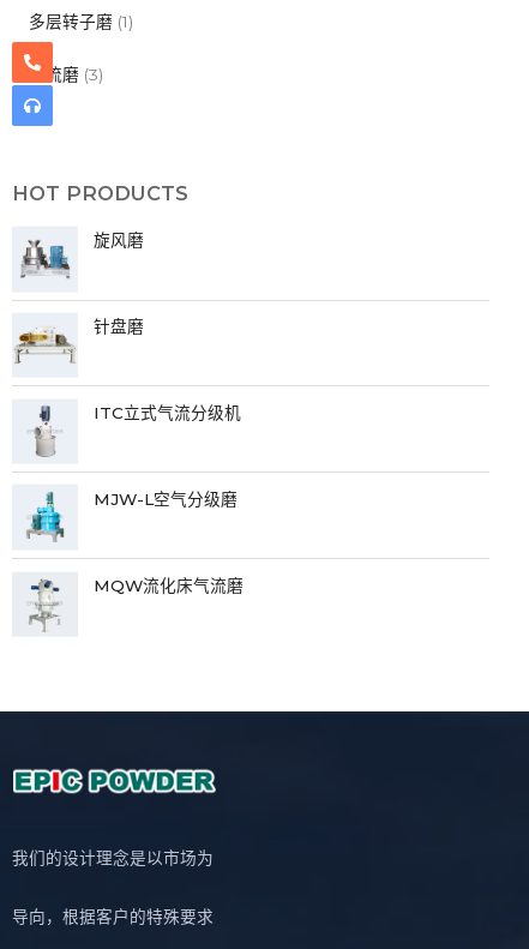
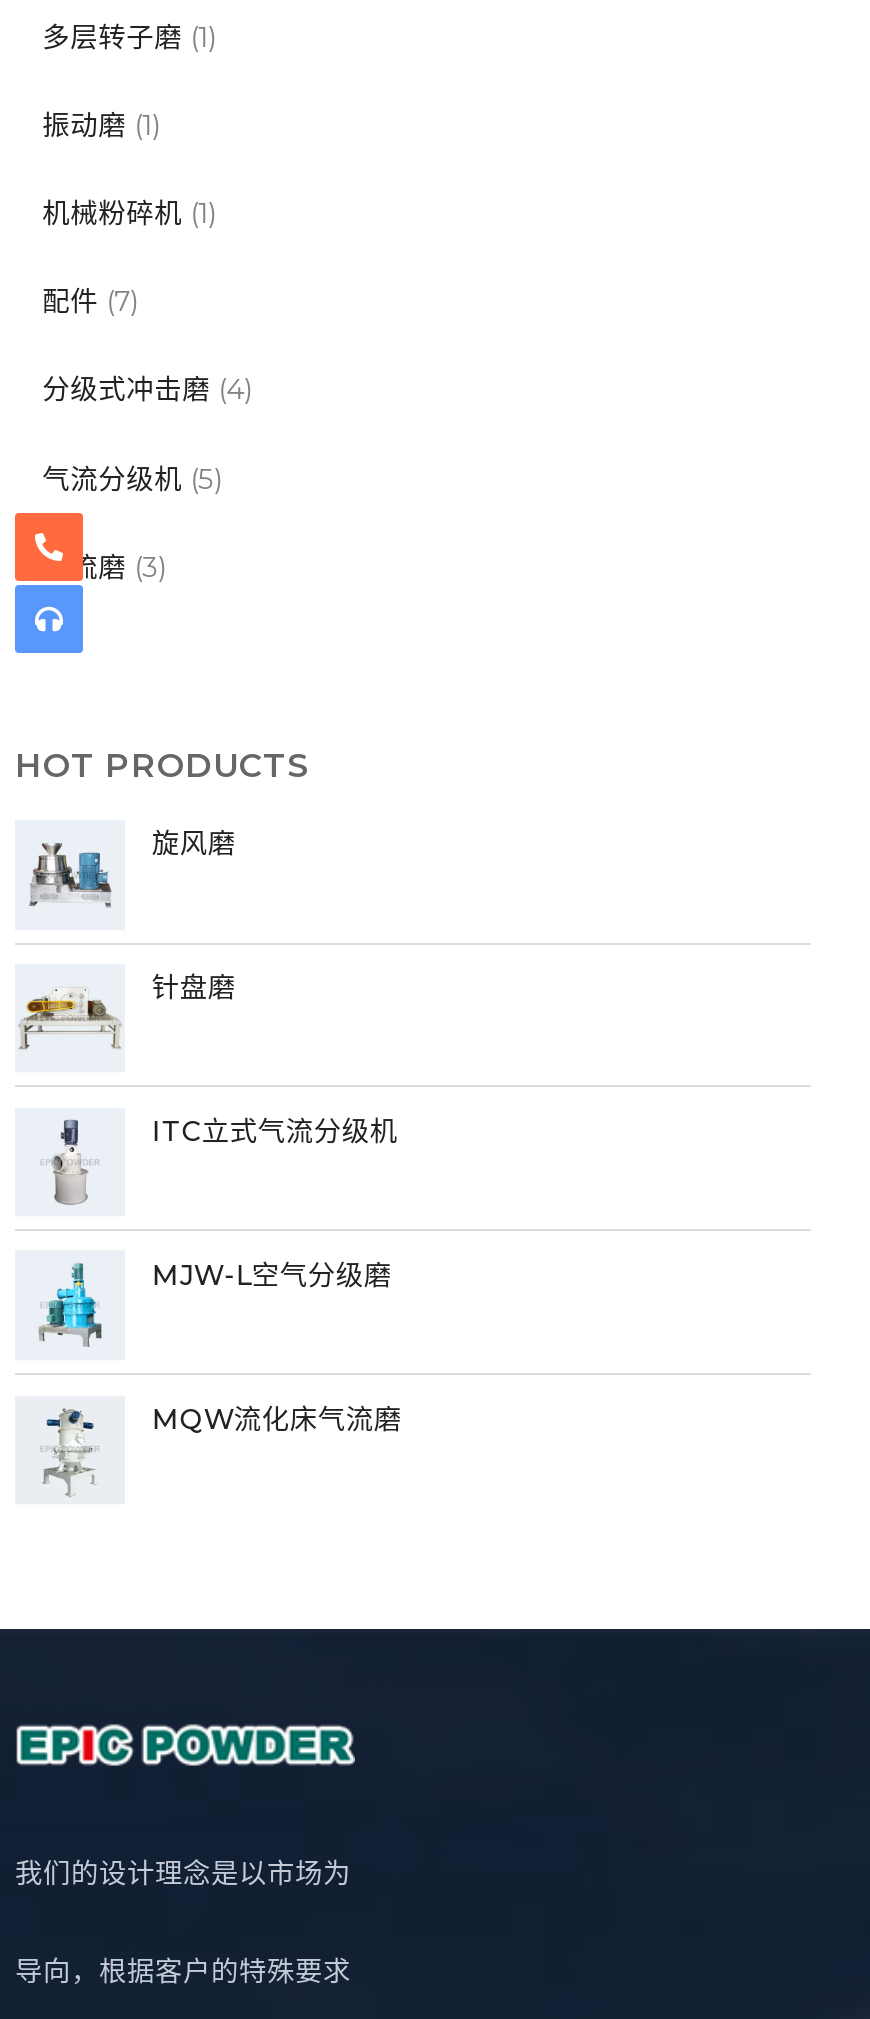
none -> [42,109,252,494] 振动磨 (1) | 机械粉碎机 (1) | 配件 (7) | 分级式冲击磨 (4) | 气流分级机 (5)

